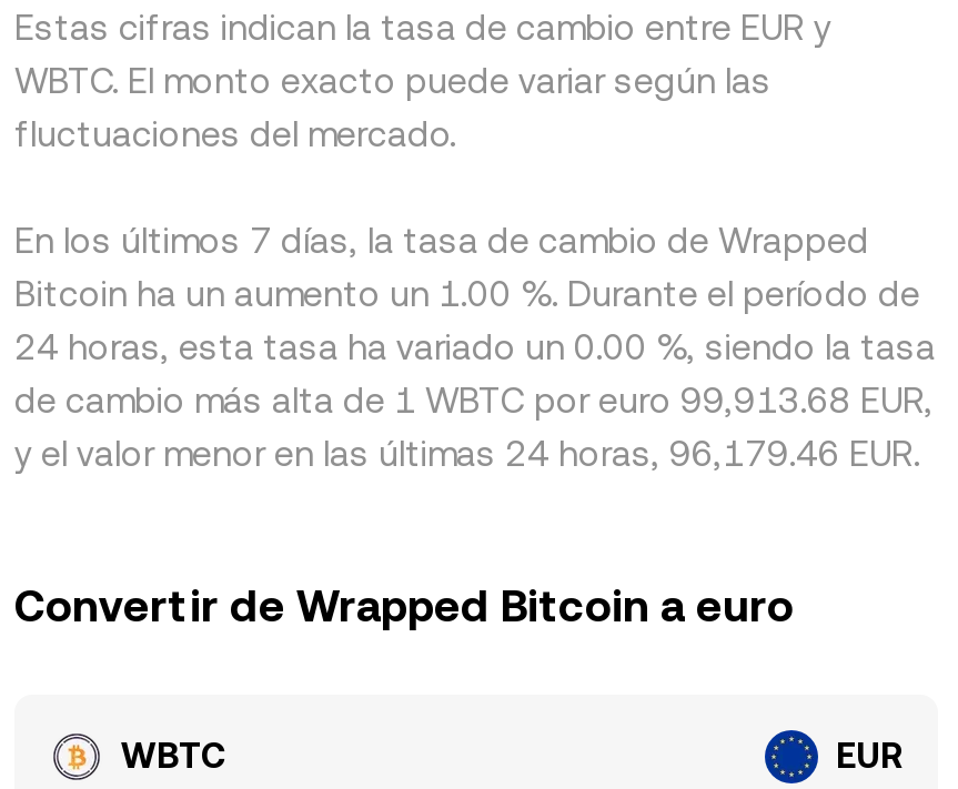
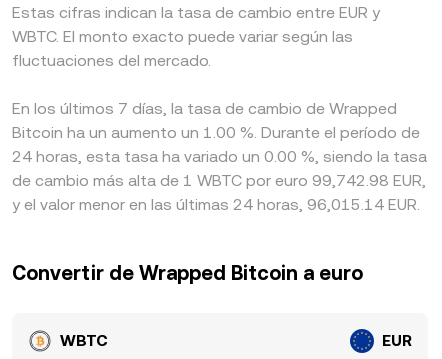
[14,380,934,422] de cambio más alta de 1 WBTC por euro 99,913.68 EUR, -> [12,171,426,190] de cambio más alta de 1 WBTC por euro 99,742.98 EUR,
[14,433,920,475] y el valor menor en las últimas 24 horas, 96,179.46 EUR. -> [12,195,420,214] y el valor menor en las últimas 24 horas, 96,015.14 EUR.

